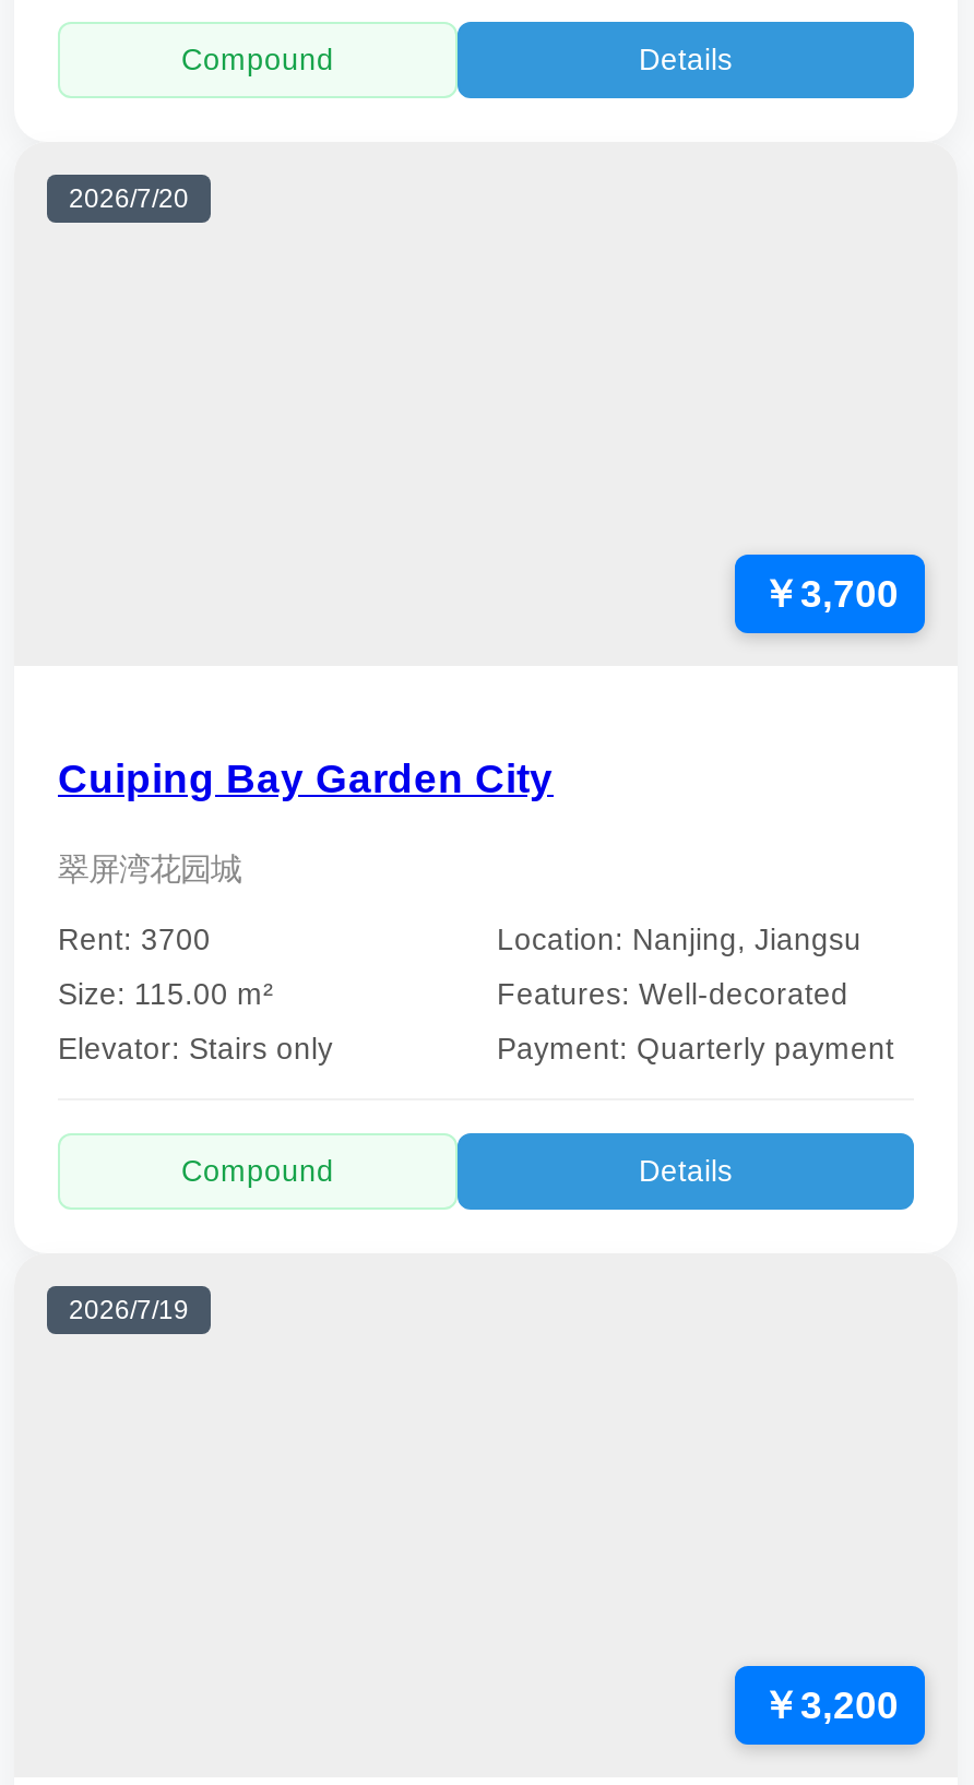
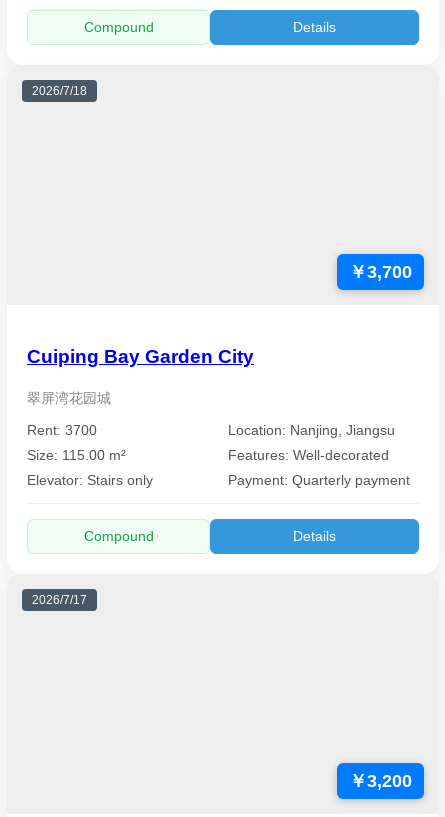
[69,184,189,214] 2026/7/20 -> [32,84,87,98] 2026/7/18
[69,1295,189,1326] 2026/7/19 -> [32,593,87,607] 2026/7/17

